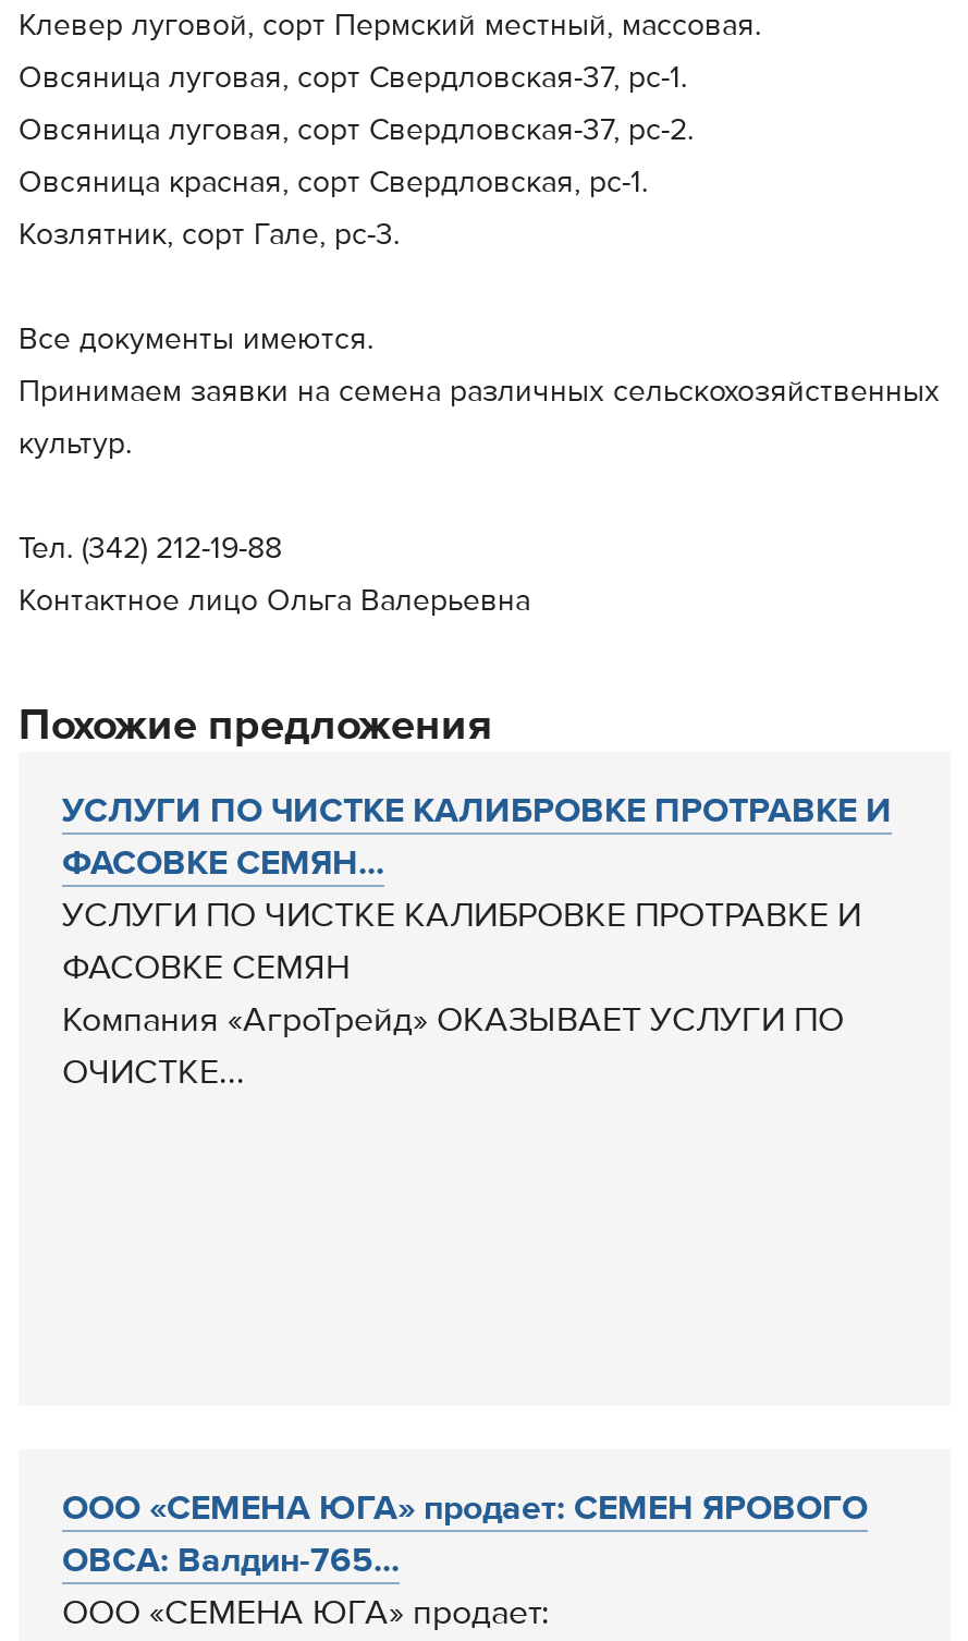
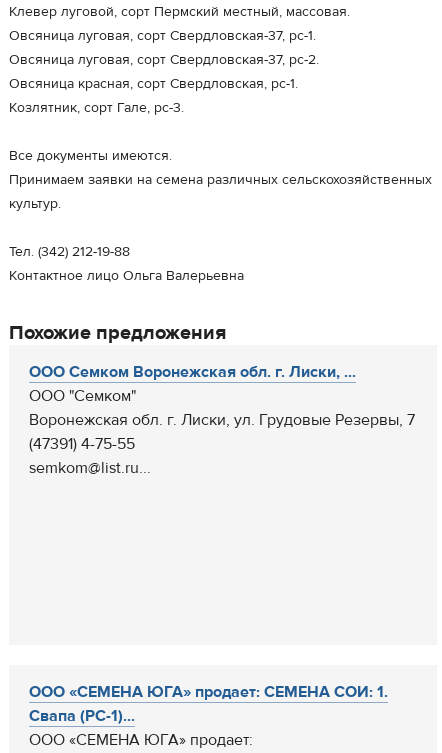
[62,789,892,1094] УСЛУГИ ПО ЧИСТКЕ КАЛИБРОВКЕ ПРОТРАВКЕ И | ФАСОВКЕ СЕМЯН... | УСЛУГИ ПО ЧИСТКЕ КАЛИБРОВКЕ ПРОТРАВКЕ И | ФАСОВКЕ СЕМЯН | Компания «АгроТрейд» ОКАЗЫВАЕТ УСЛУГИ ПО | ОЧИСТКЕ... -> [29,362,415,478] ООО Семком Воронежская обл. г. Лиски, ... | ООО "Семком" | Воронежская обл. г. Лиски, ул. Грудовые Резервы, 7 | (47391) 4-75-55 | semkom@list.ru...
[62,1486,868,1582] ООО «СЕМЕНА ЮГА» продает: СЕМЕН ЯРОВОГО | ОВСА: Валдин-765... -> [29,682,388,726] ООО «СЕМЕНА ЮГА» продает: СЕМЕНА СОИ: 1. | Свапа (РС-1)...

